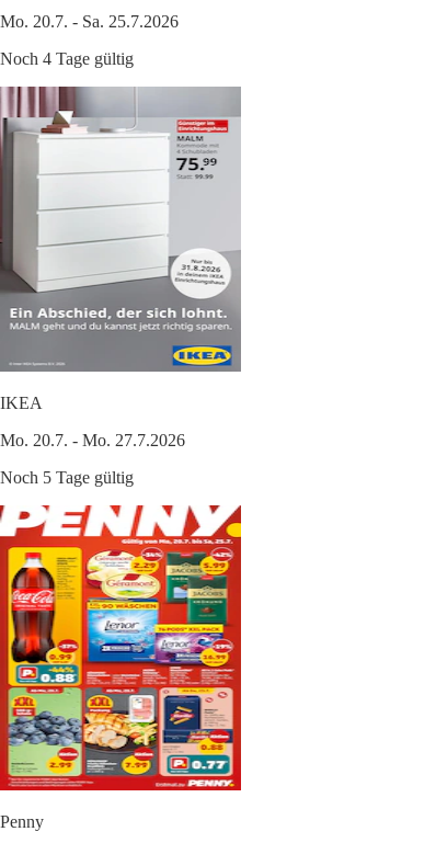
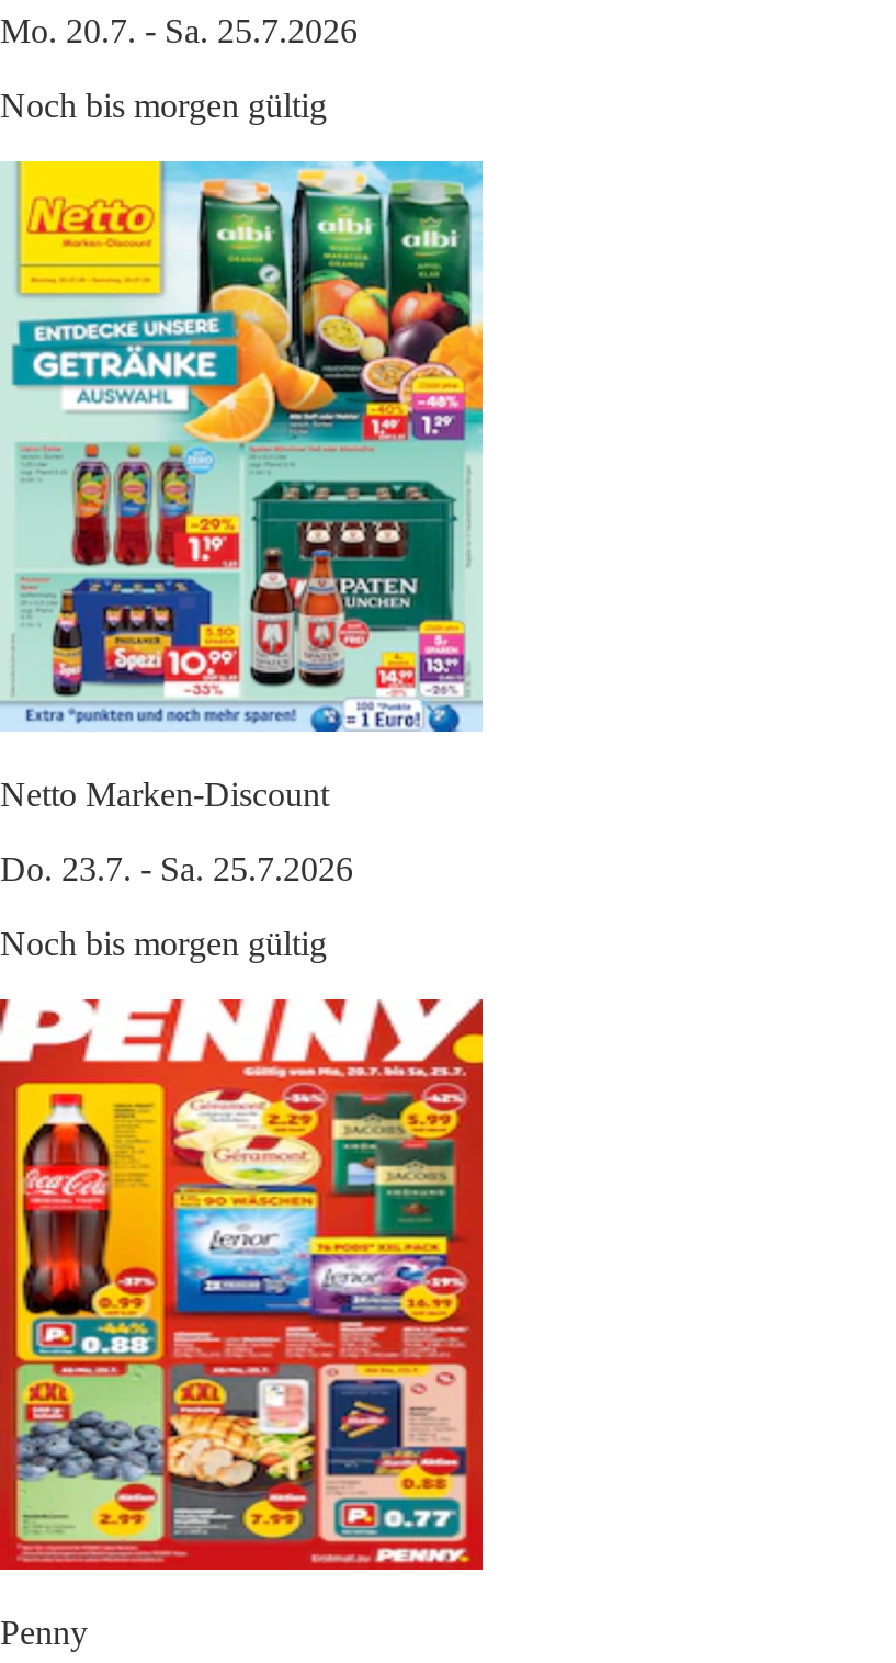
[0,49,134,68] Noch 4 Tage gültig -> [0,86,327,123] Noch bis morgen gültig
[0,86,241,412] [image] | IKEA -> [0,159,485,812] [image] | Netto Marken-Discount
[0,430,185,449] Mo. 20.7. - Mo. 27.7.2026 -> [0,849,353,887] Do. 23.7. - Sa. 25.7.2026
[0,468,134,486] Noch 5 Tage gültig -> [0,924,327,961] Noch bis morgen gültig

